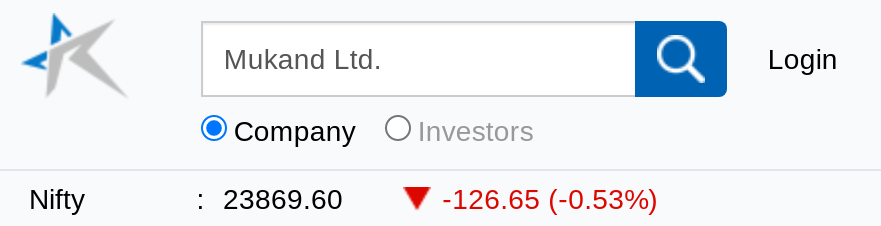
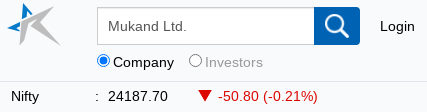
[223,183,343,215] 23869.60 -> [108,88,168,104] 24187.70
[442,183,658,215] -126.65 (-0.53%) -> [218,88,318,104] -50.80 (-0.21%)

